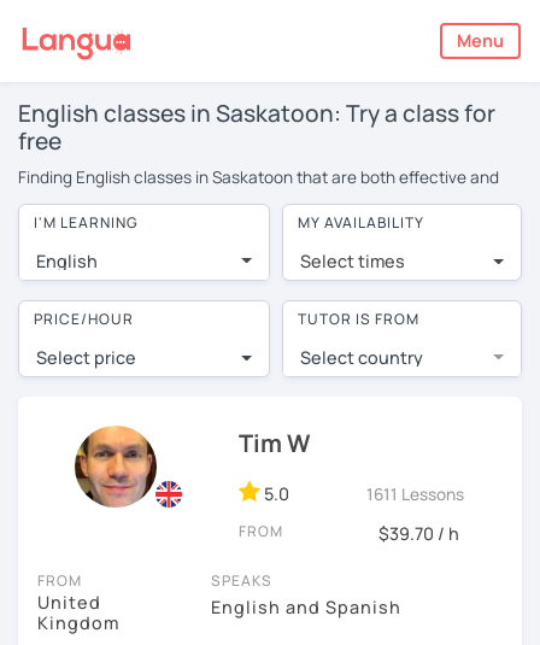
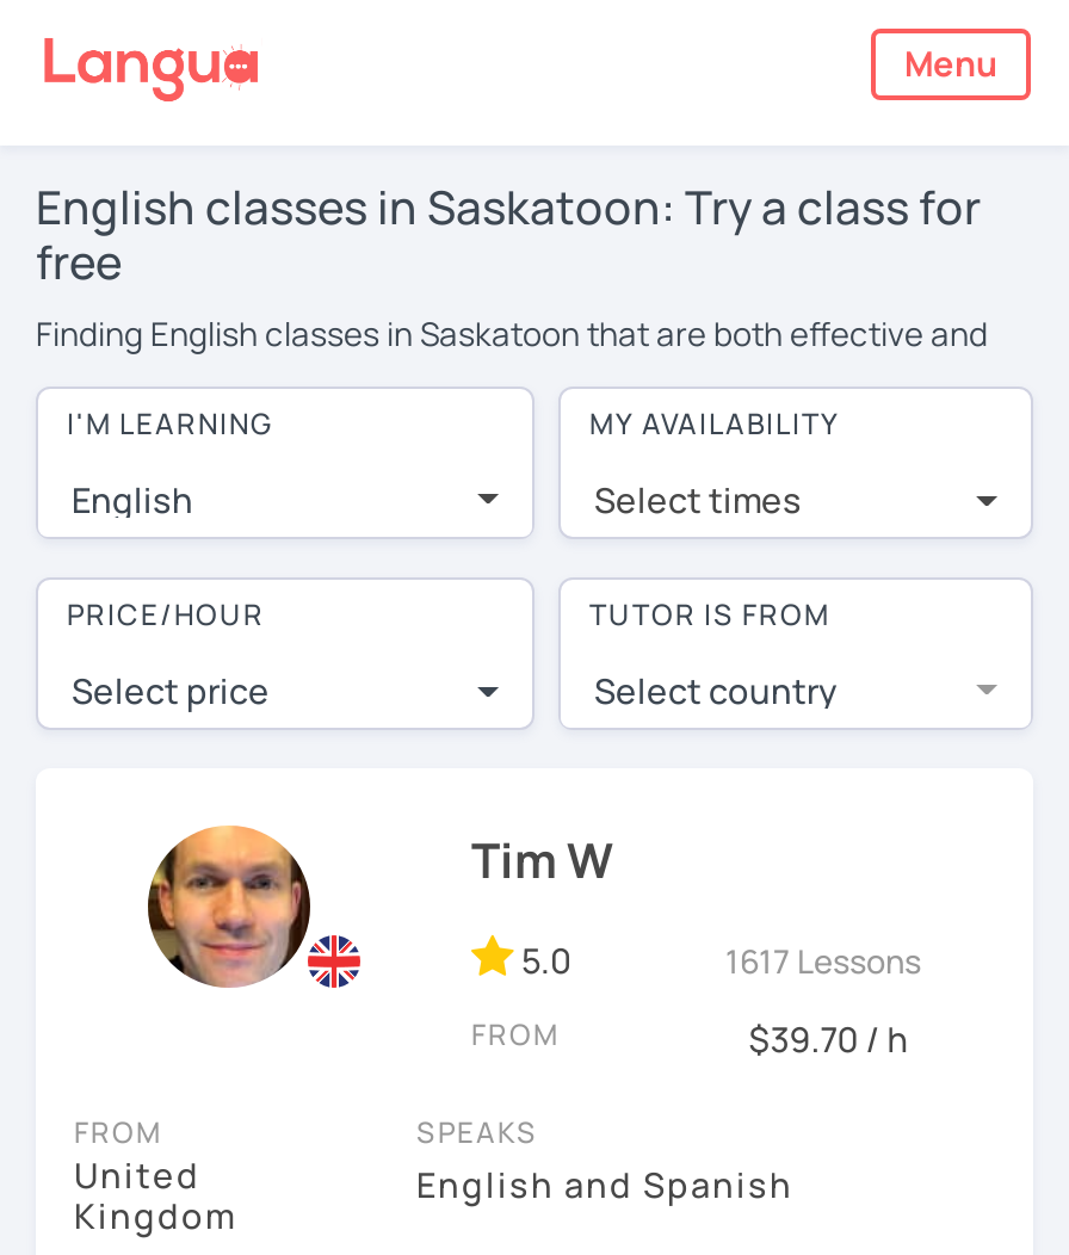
[366,483,464,505] 1611 Lessons -> [725,940,921,983] 1617 Lessons

